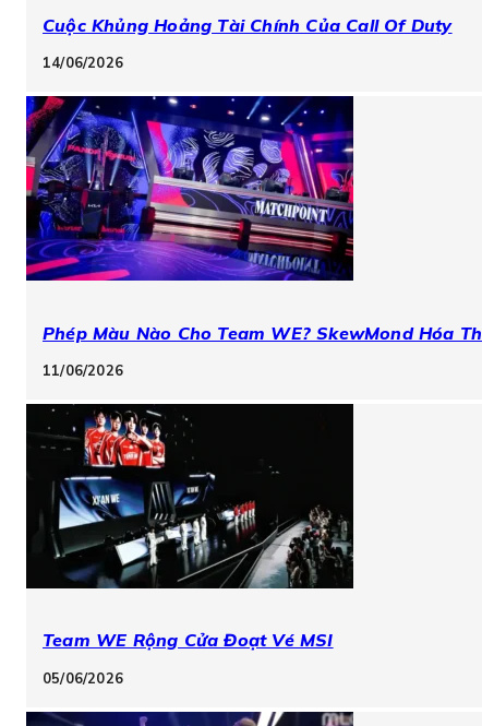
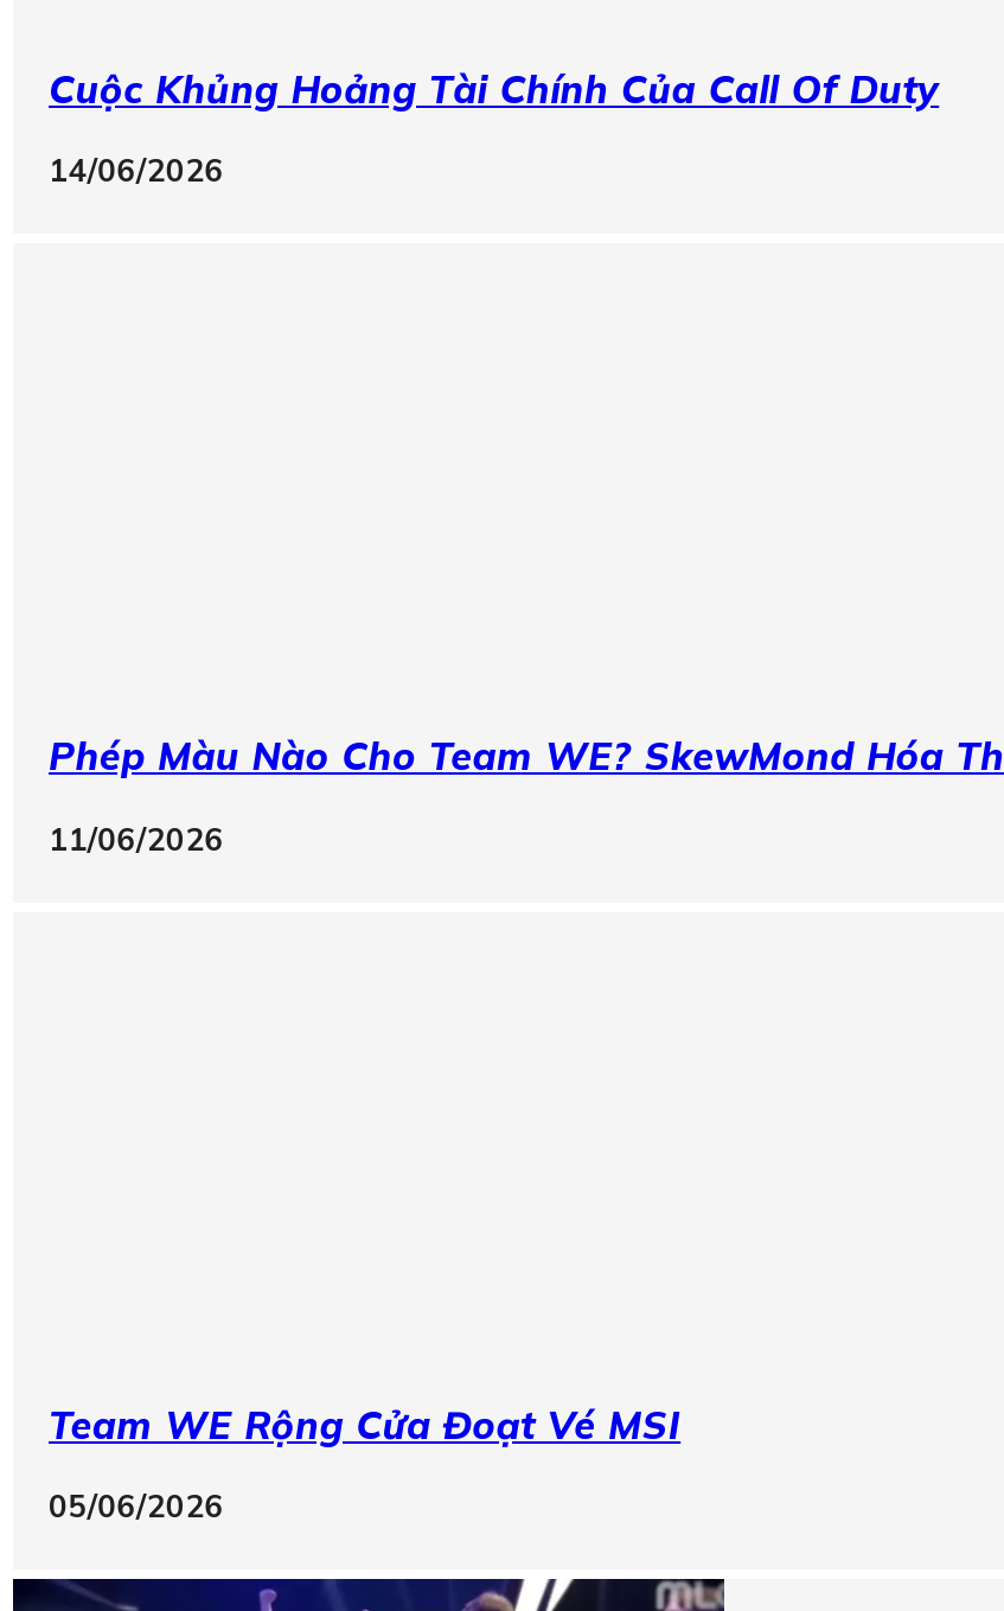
[25,95,354,282] [image] -> none
[25,403,354,590] [image] -> none

